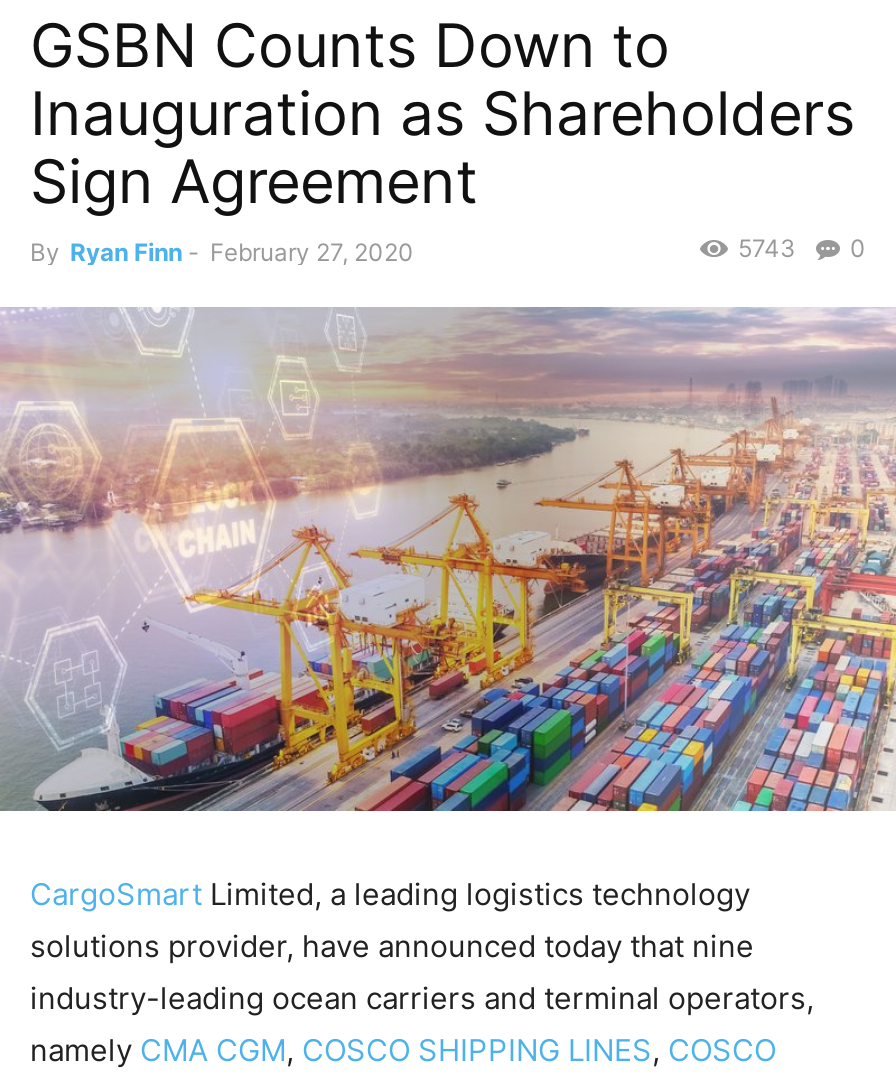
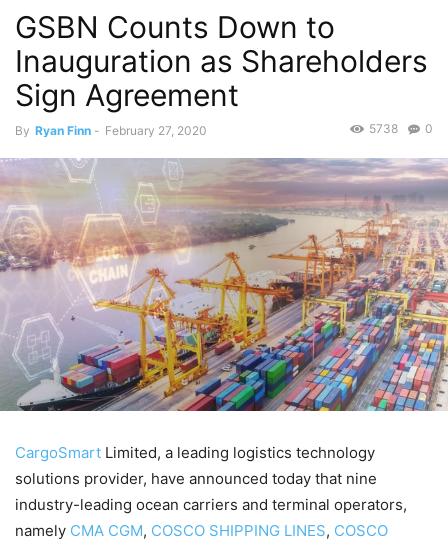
[738,233,866,263] 5743 0 -> [369,121,433,136] 5738 0

